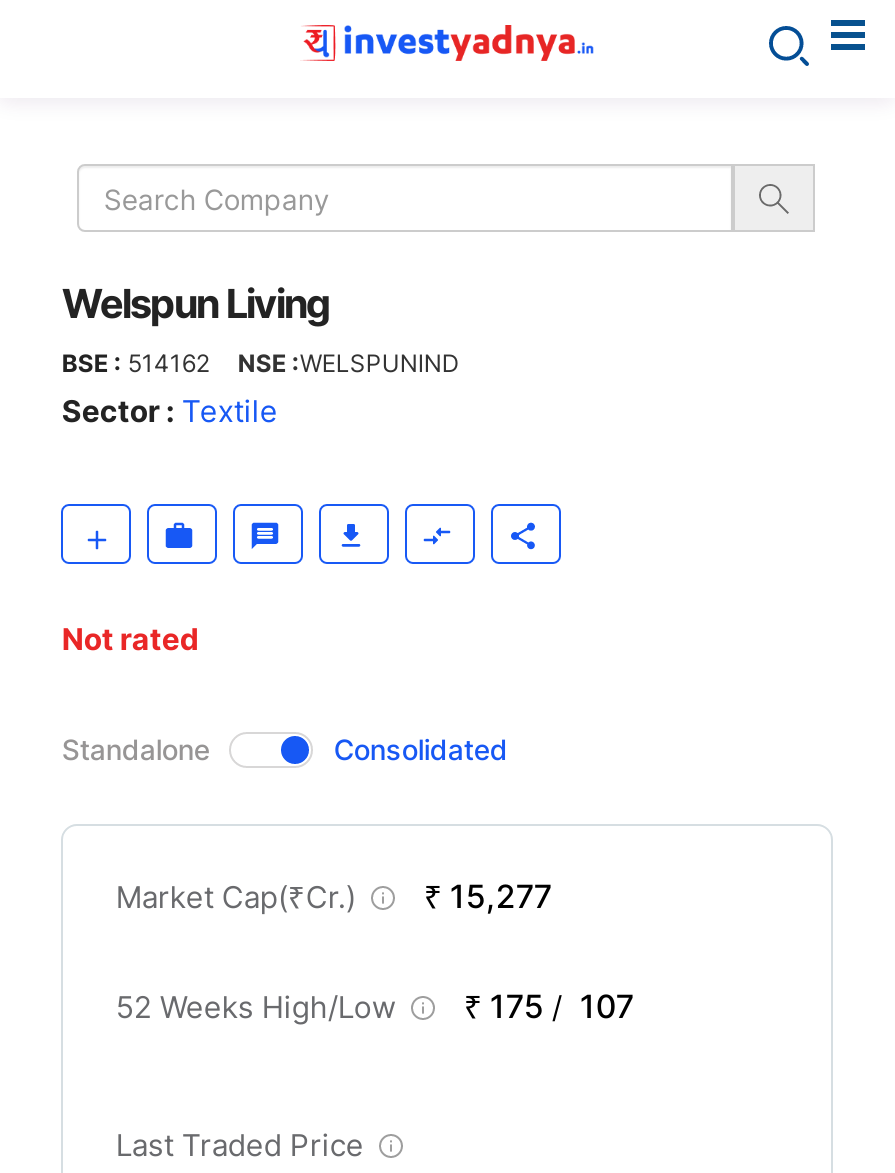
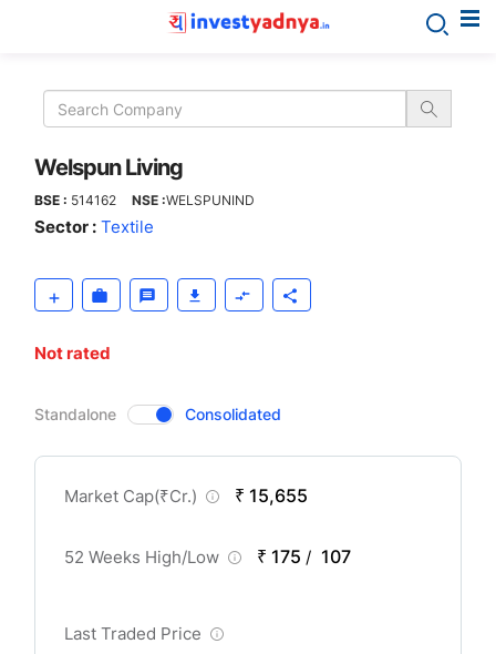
[116,875,552,915] Market Cap(₹Cr.) ₹ 15,277 -> [65,484,308,506] Market Cap(₹Cr.) ₹ 15,655

